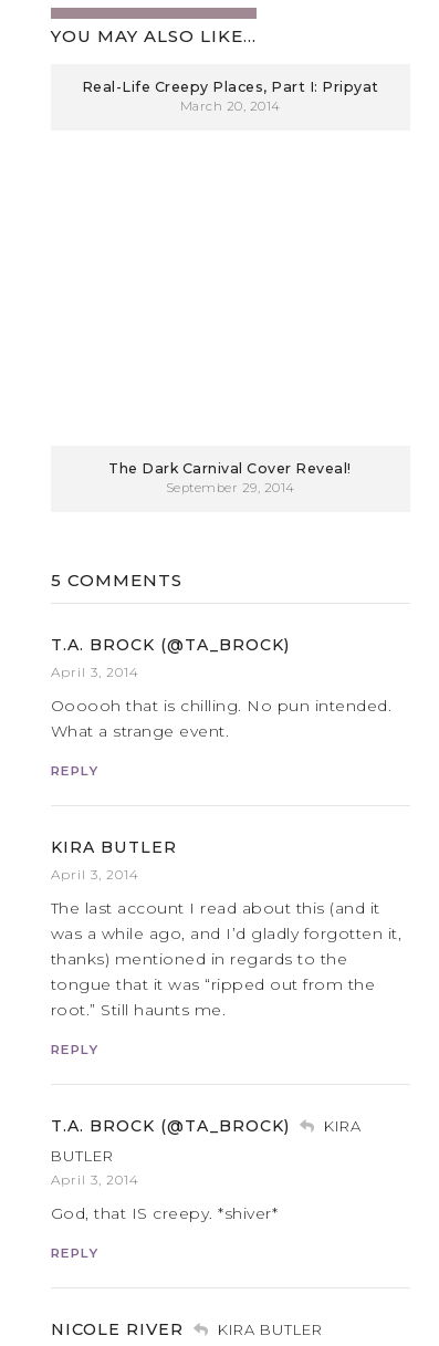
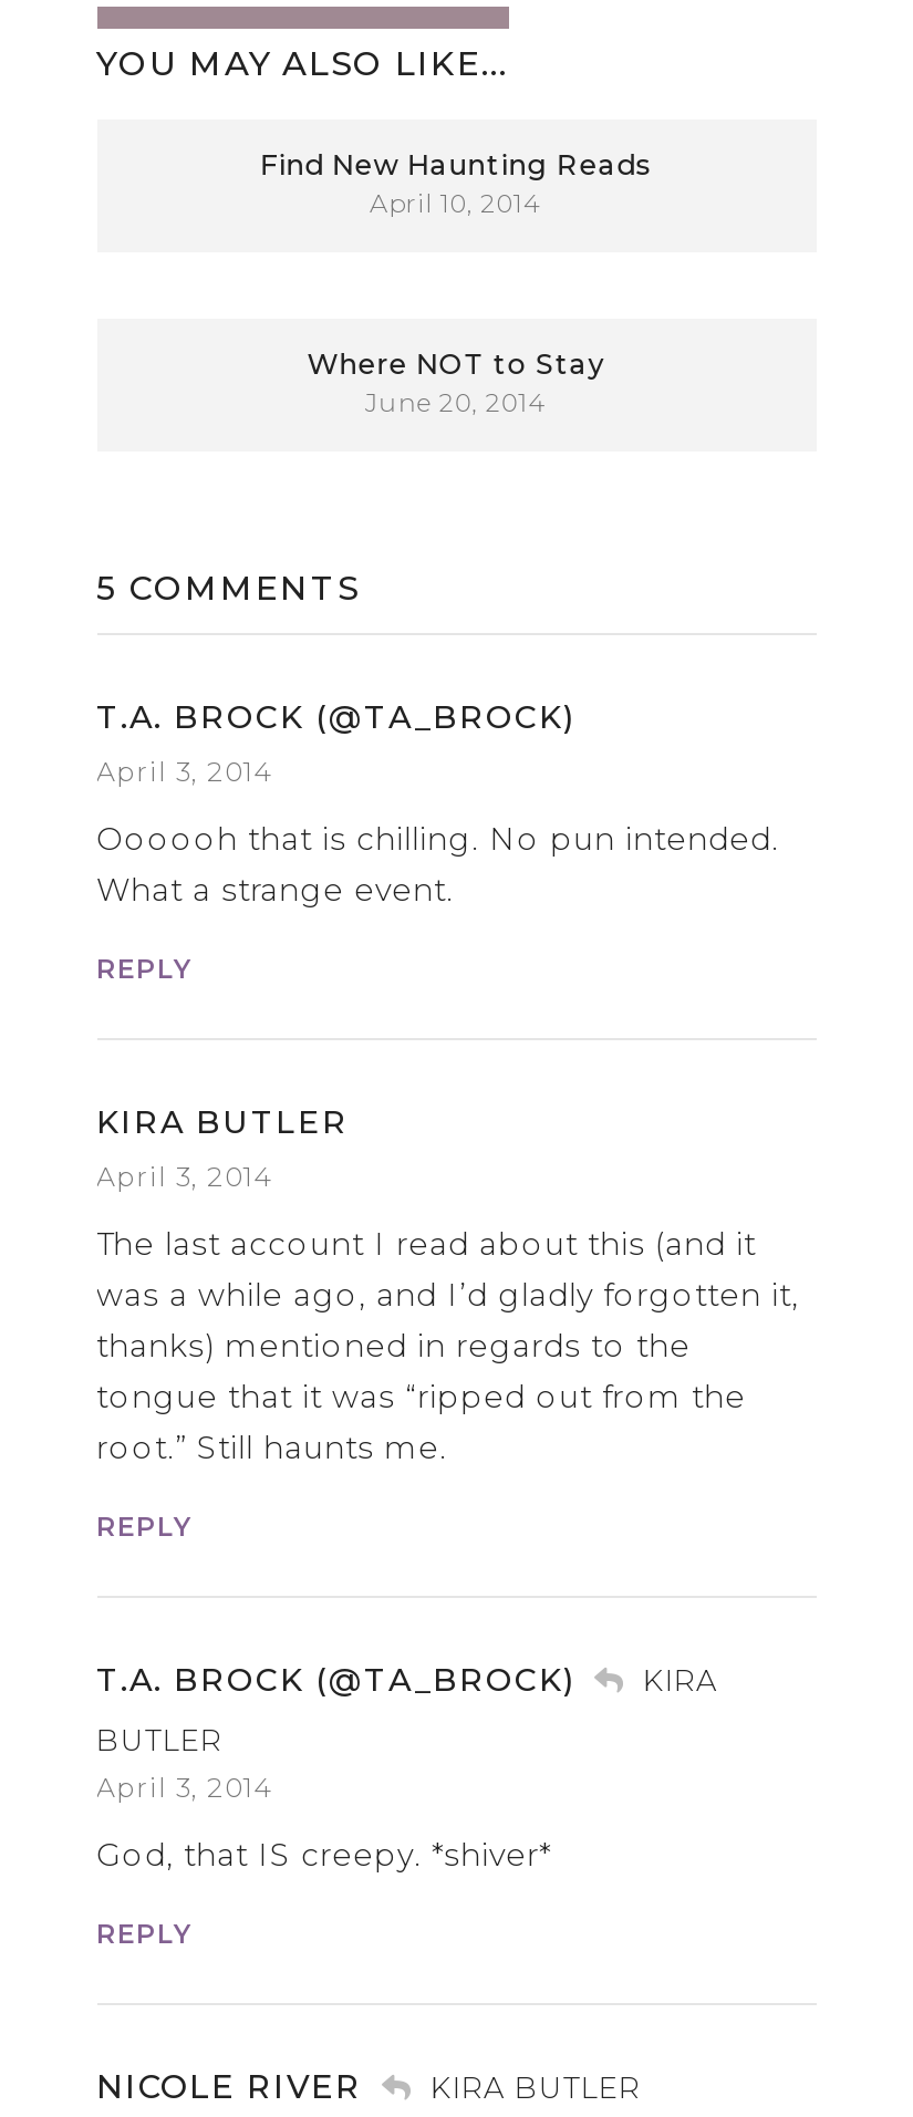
[81,79,379,114] Real-Life Creepy Places, Part I: Pripyat | March 20, 2014 -> [259,148,652,219] Find New Haunting Reads | April 10, 2014
[109,460,351,495] The Dark Carnival Cover Reveal! | September 29, 2014 -> [307,347,605,418] Where NOT to Stay | June 20, 2014

